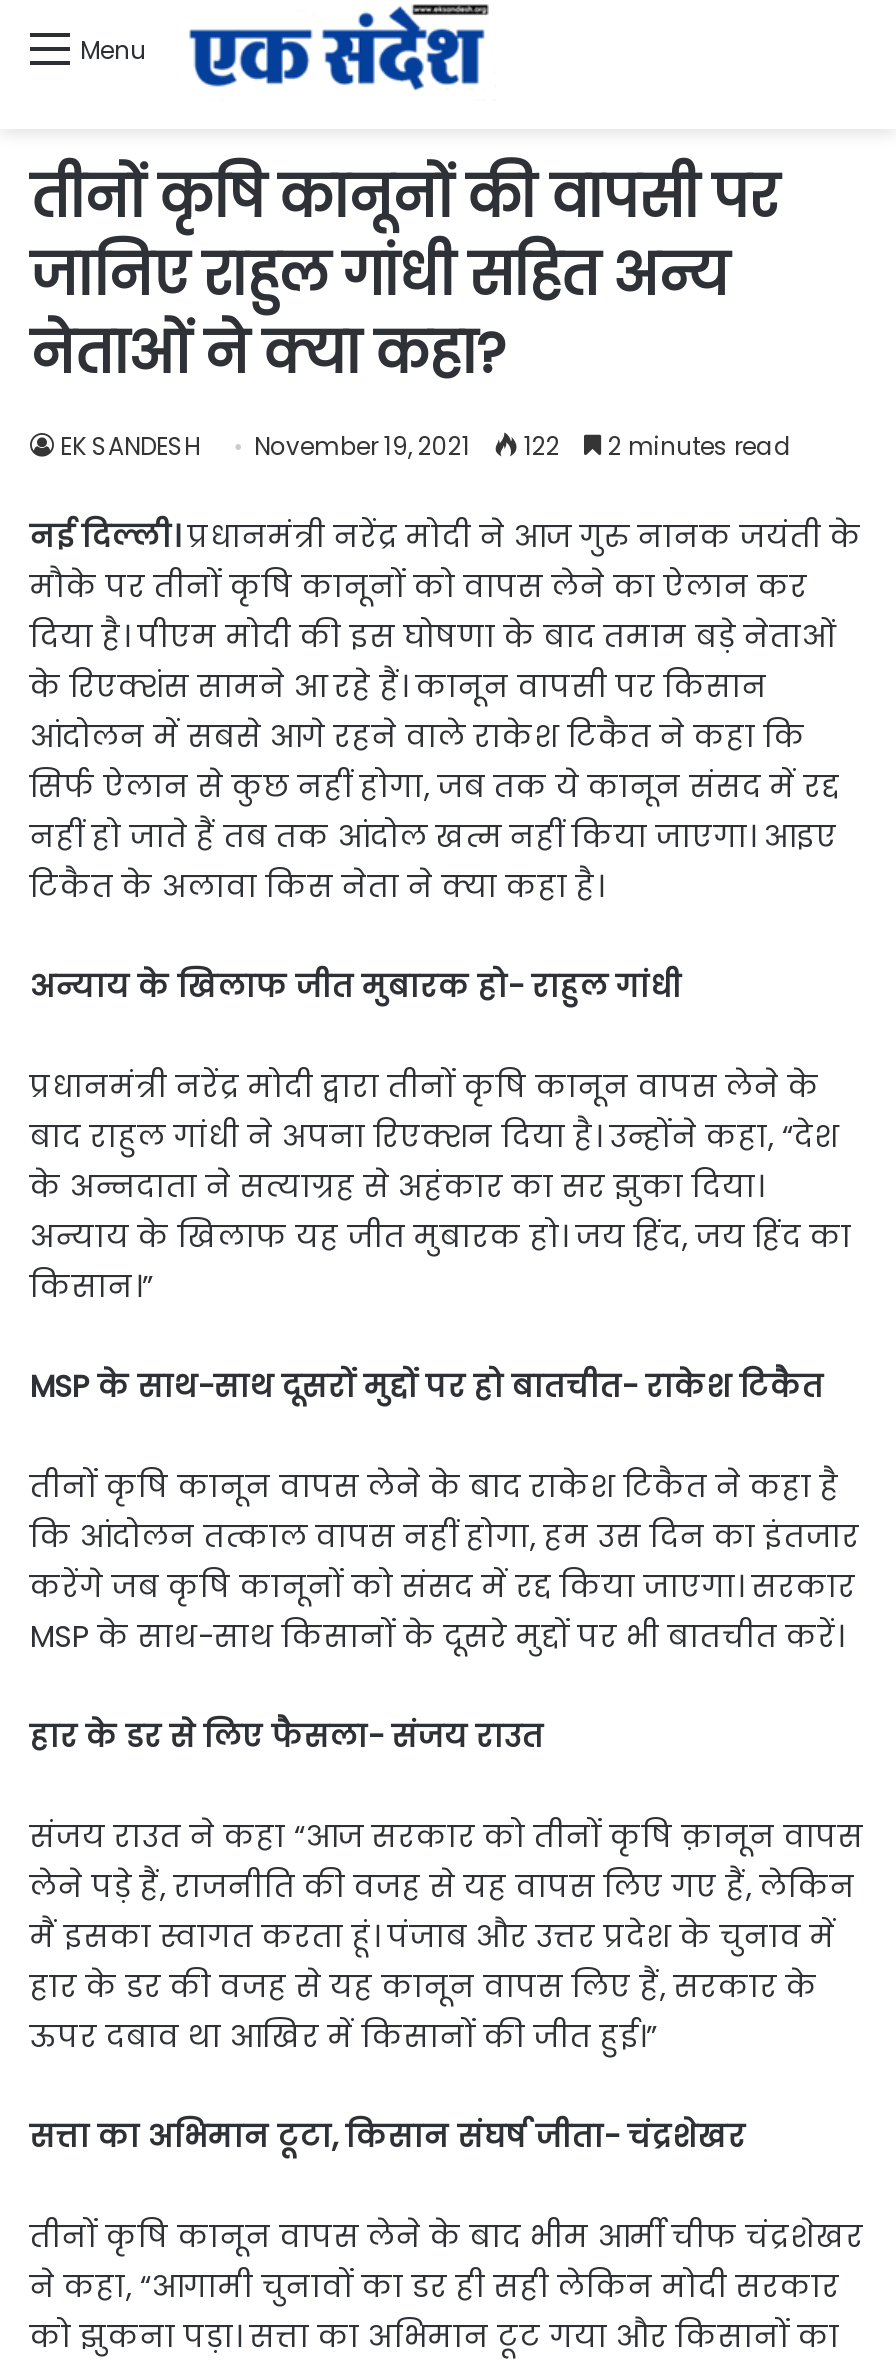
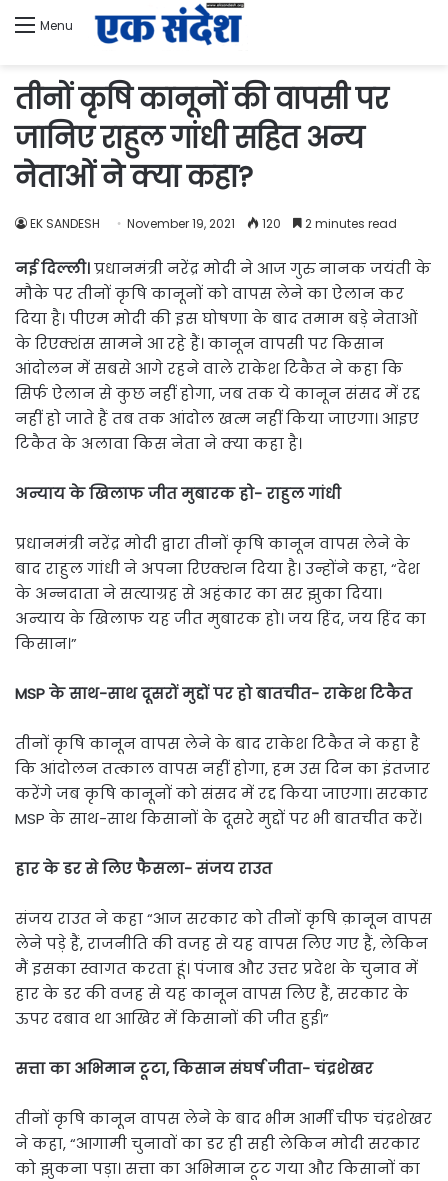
[60,429,792,463] EK SANDESH November 19, 2021 122 2 minutes read -> [30,215,397,232] EK SANDESH November 19, 2021 120 2 minutes read

